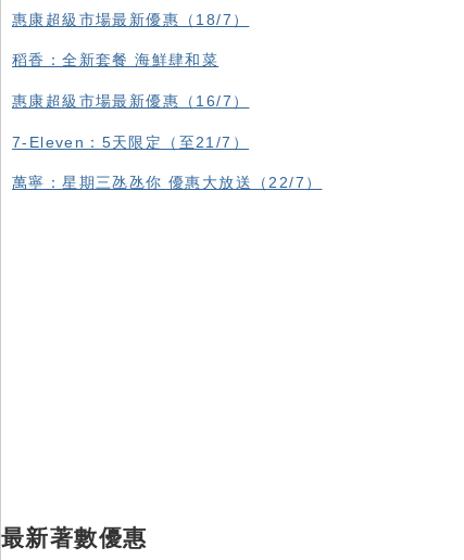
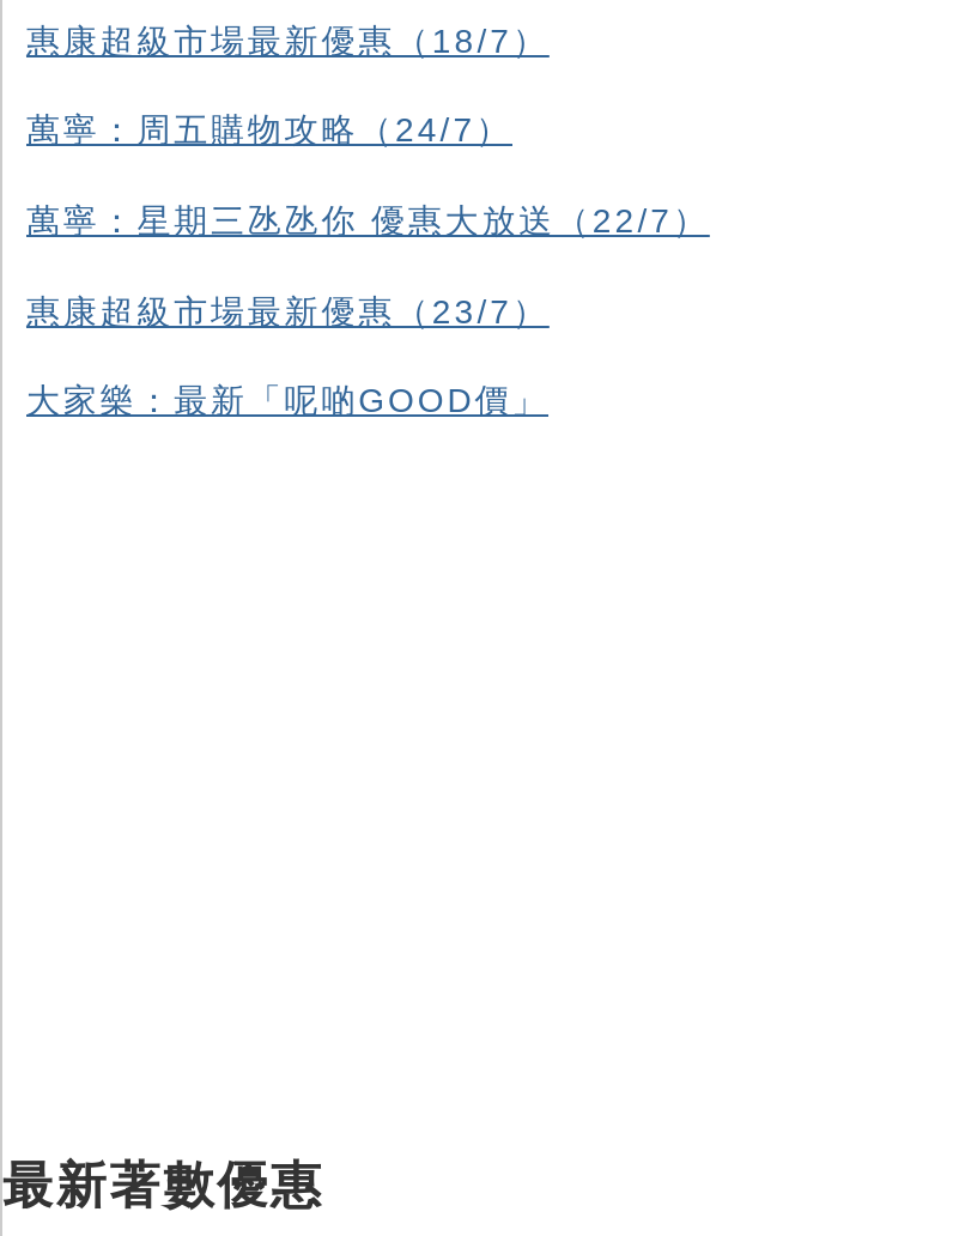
[12,51,249,150] 稻香：全新套餐 海鮮肆和菜 | 惠康超級市場最新優惠（16/7） | 7-Eleven：5天限定（至21/7） -> [26,111,512,149] 萬寧：周五購物攻略（24/7）
moved [12,174,322,191] -> [26,201,710,240]: 萬寧：星期三氹氹你 優惠大放送（22/7）
none -> [26,291,549,420] 惠康超級市場最新優惠（23/7） | 大家樂：最新「呢啲GOOD價」

